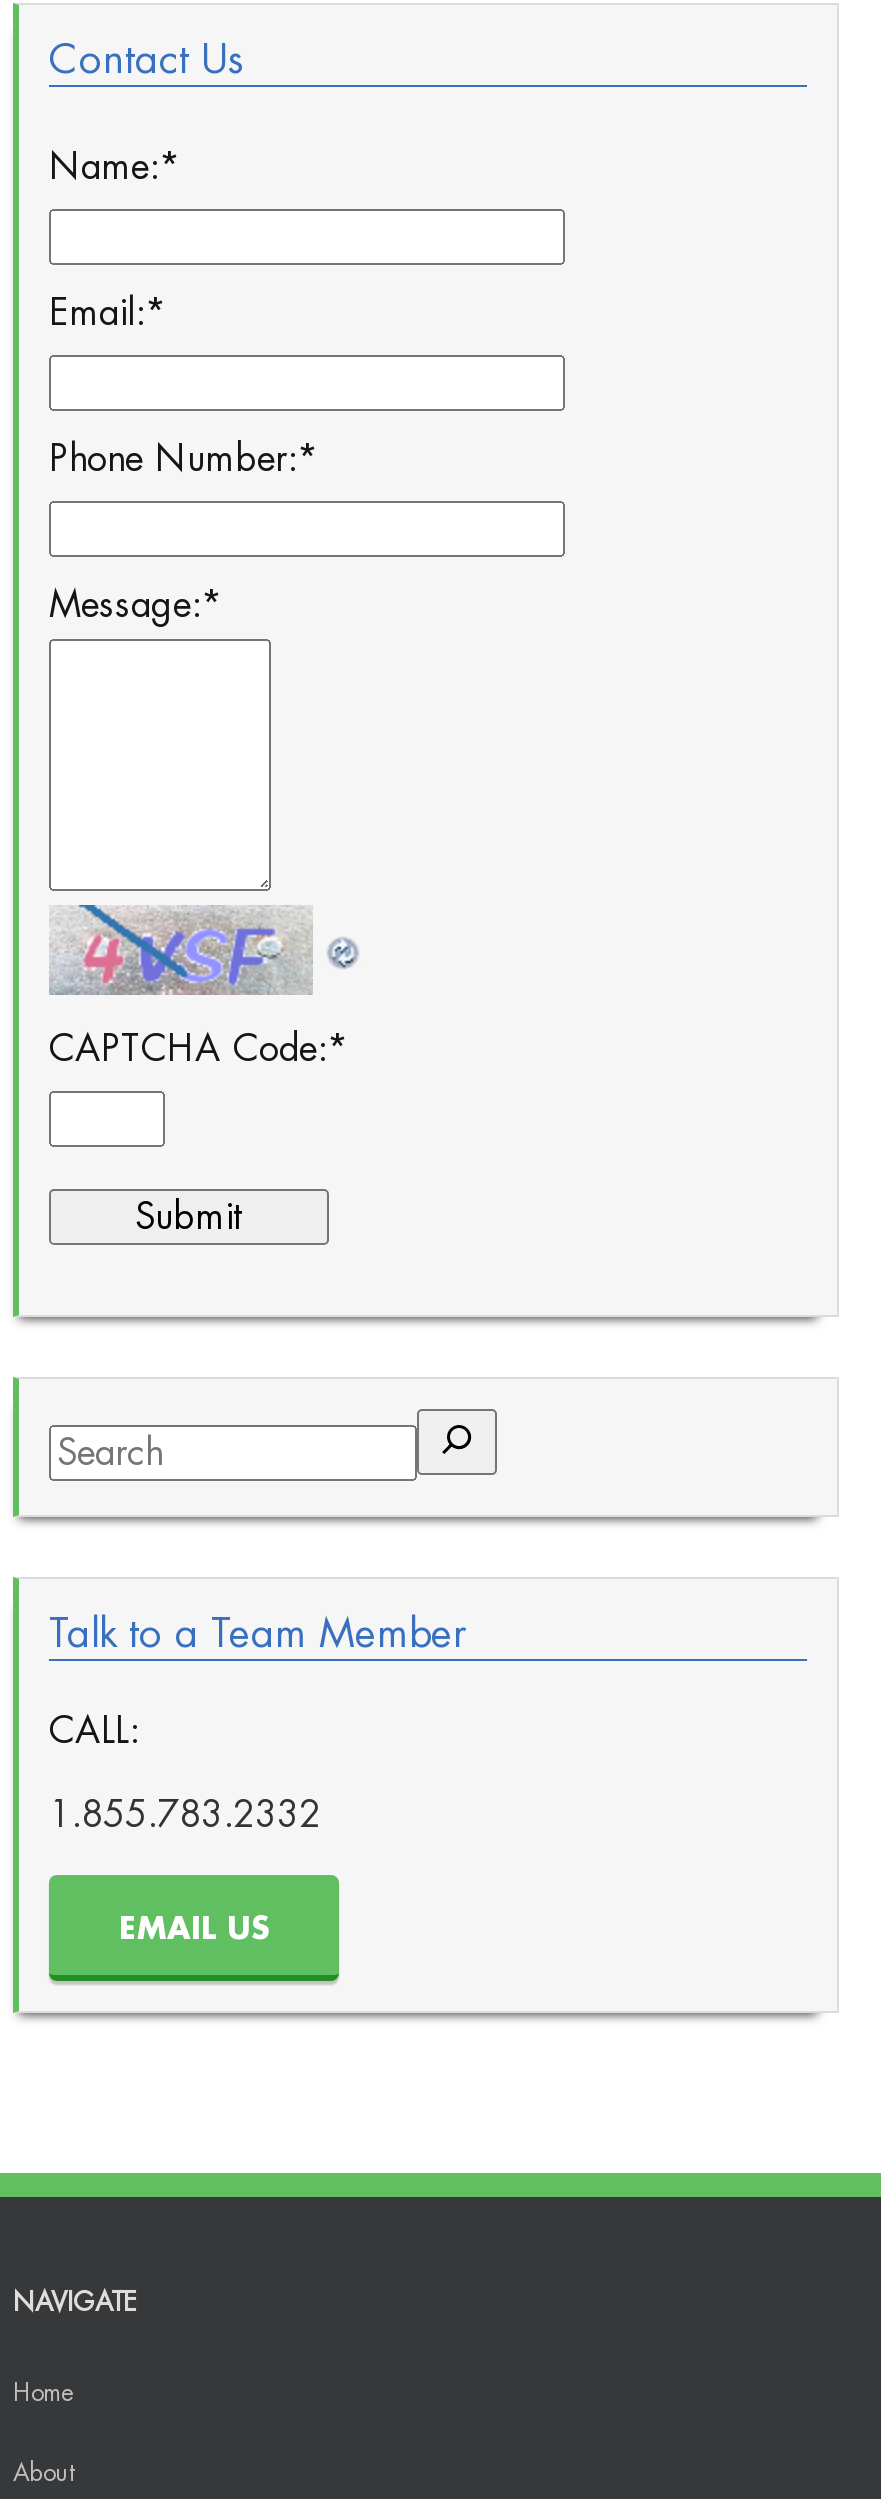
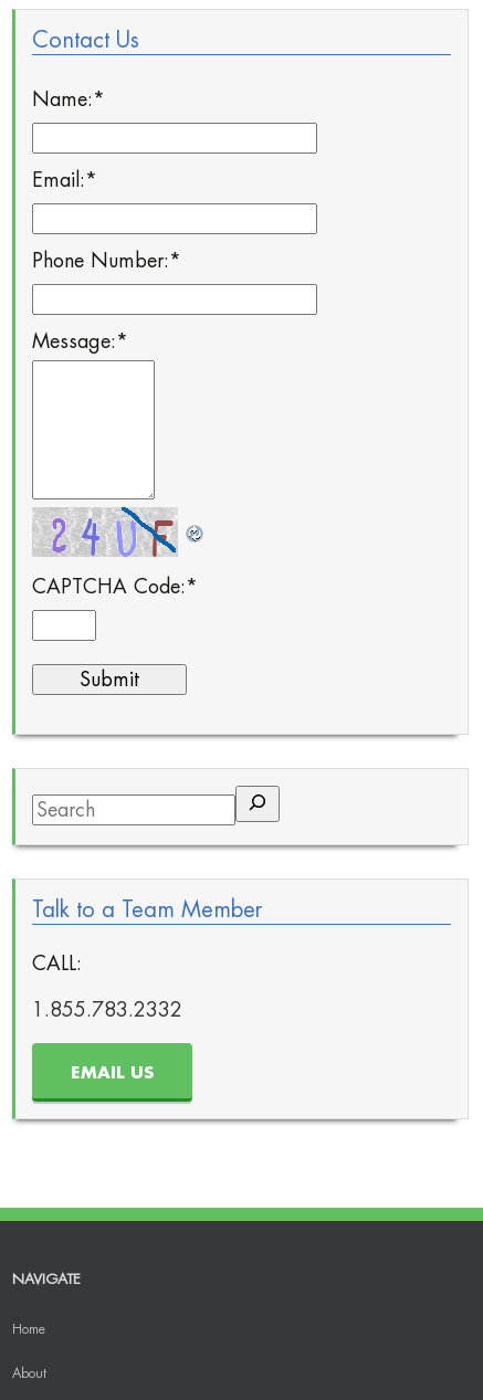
[51,903,309,997] [image] -> [35,506,177,557] [image]

